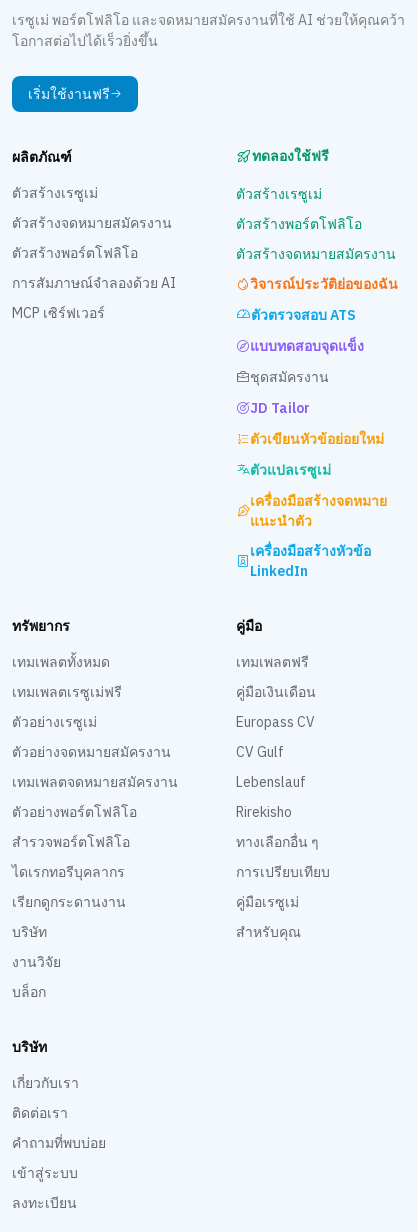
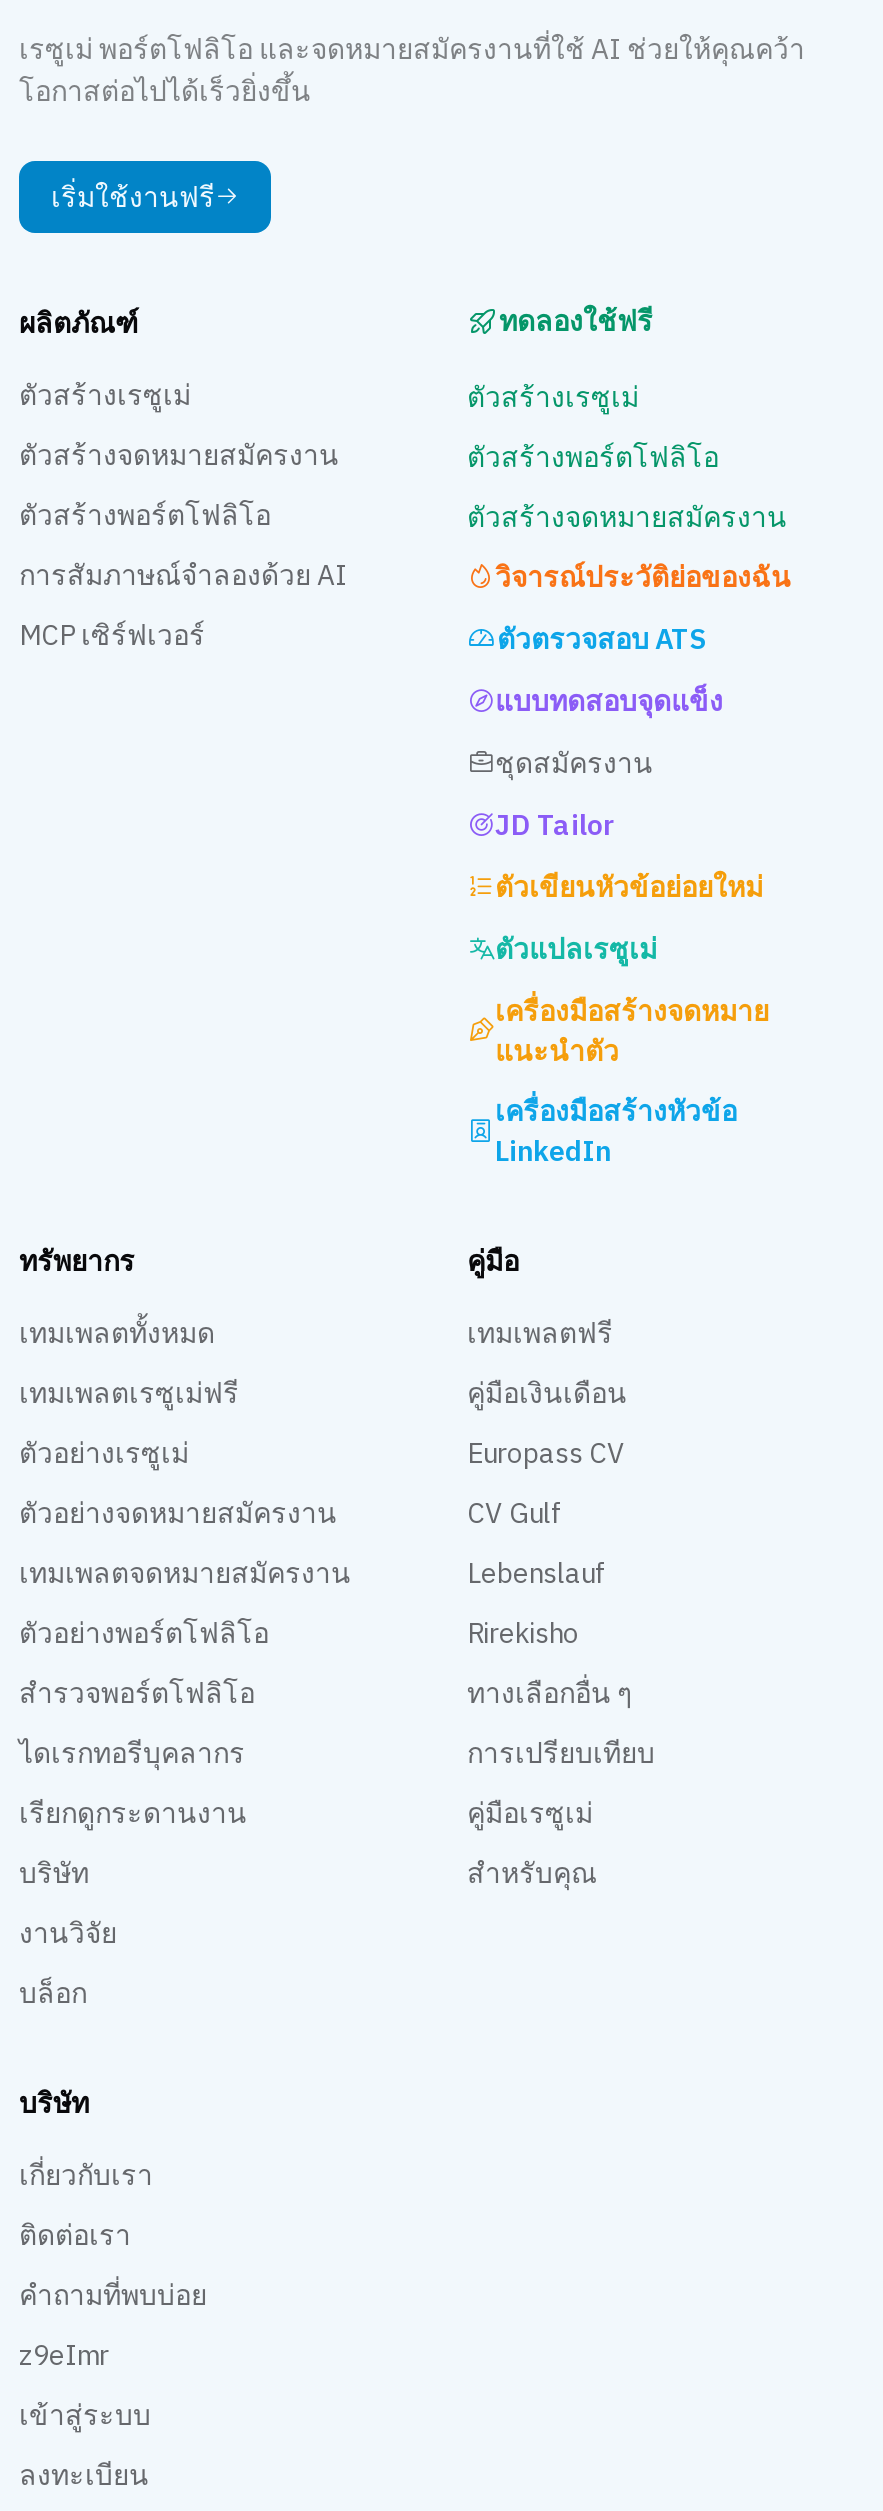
none -> [19,2336,109,2372] z9eImr

